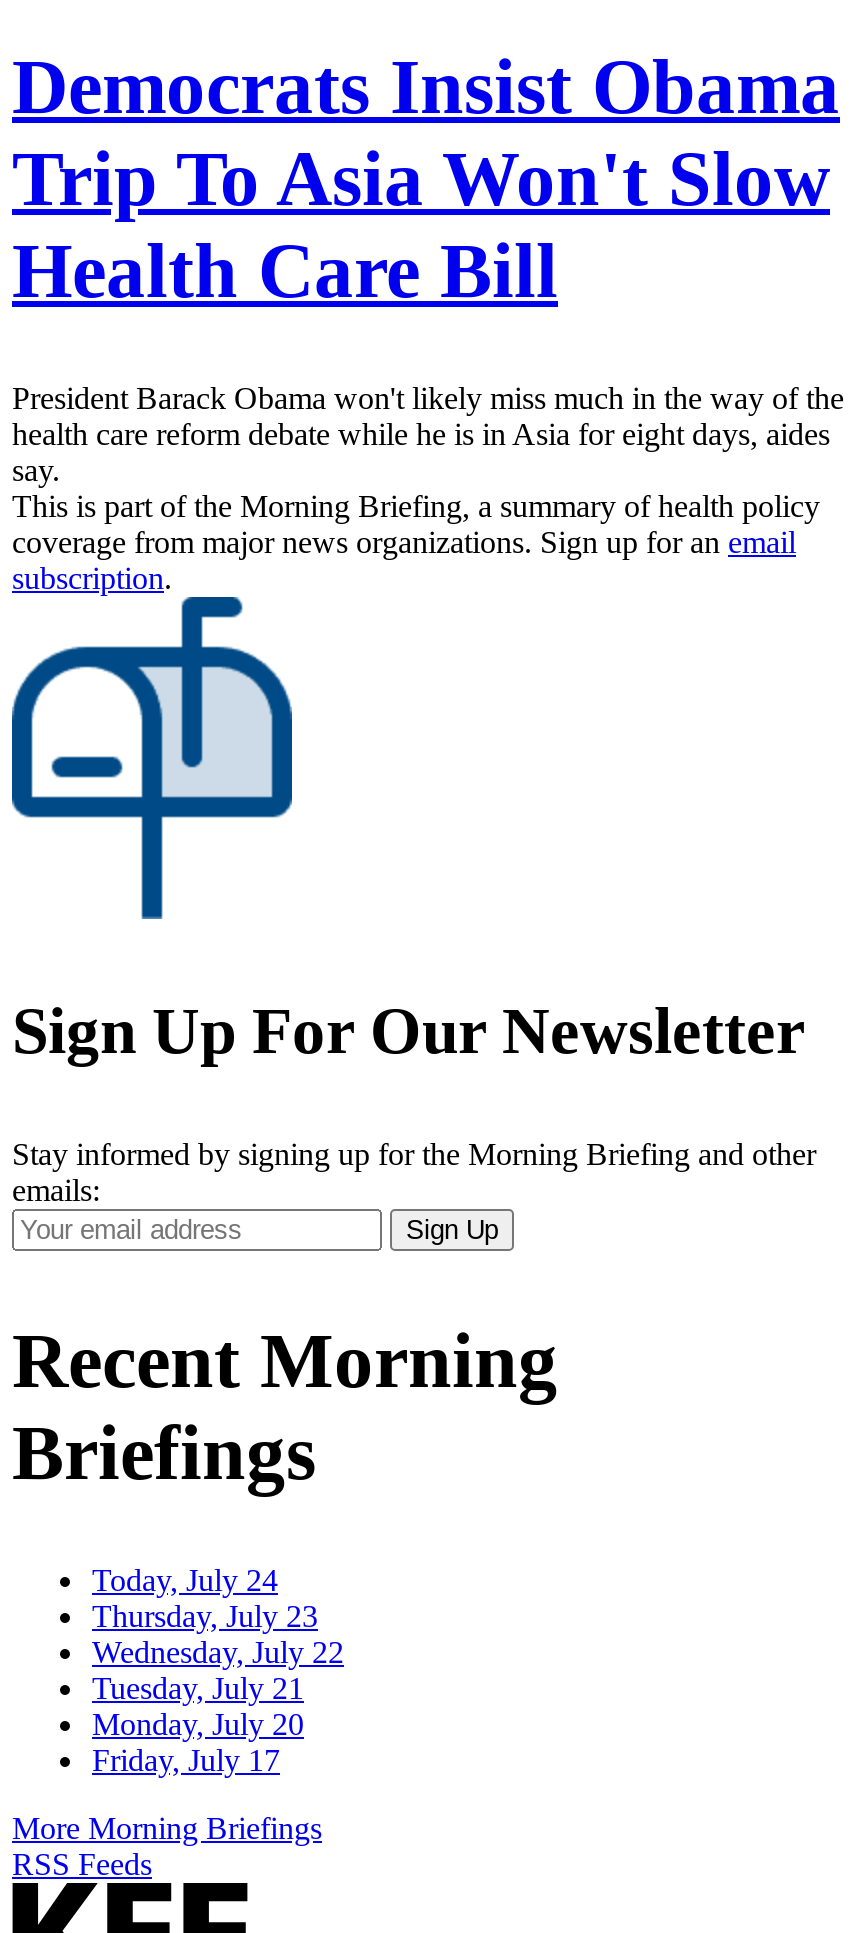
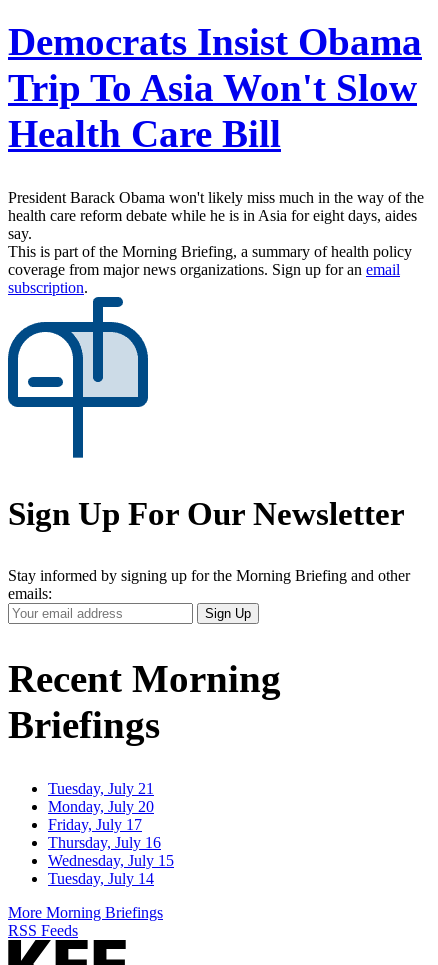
[92,1563,344,1669] Today, July 24 | Thursday, July 23 | Wednesday, July 22 -> none
moved [92,1671,304,1777] -> [48,780,154,833]: Tuesday, July 21 | Monday, July 20 | Friday, July 17
none -> [48,834,174,887] Thursday, July 16 | Wednesday, July 15 | Tuesday, July 14

